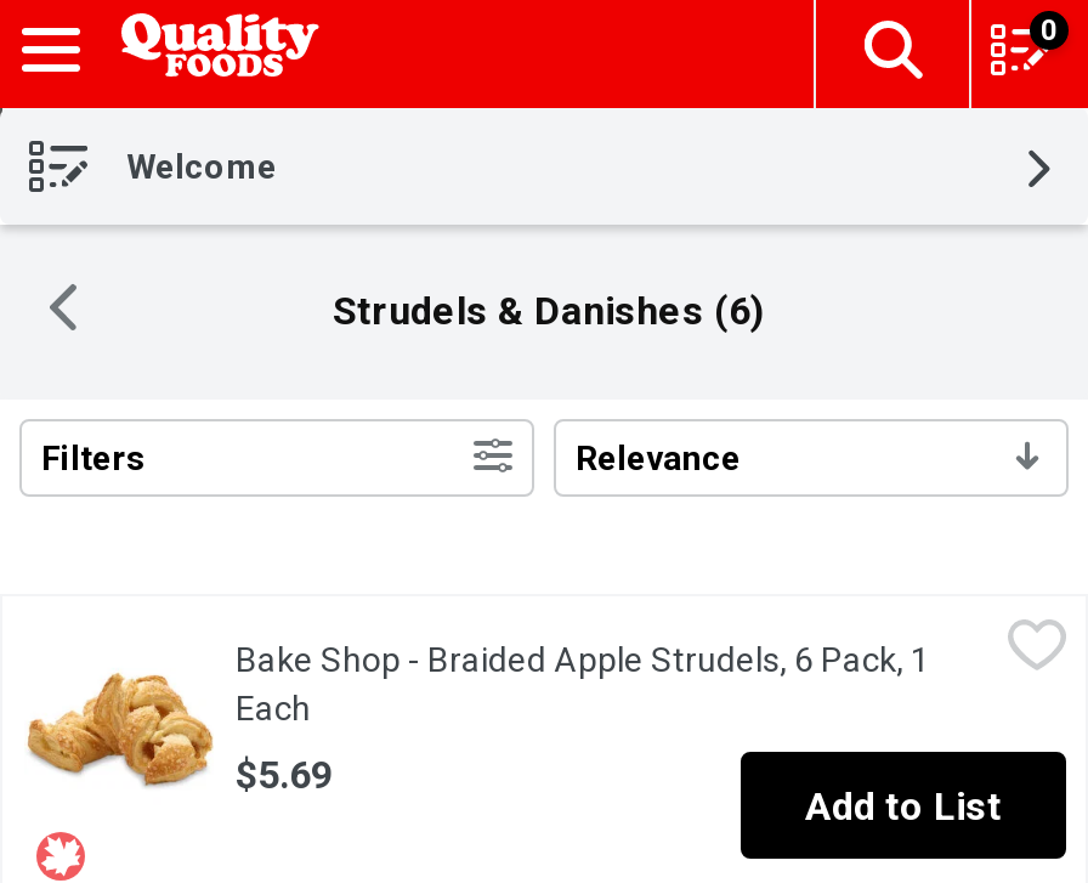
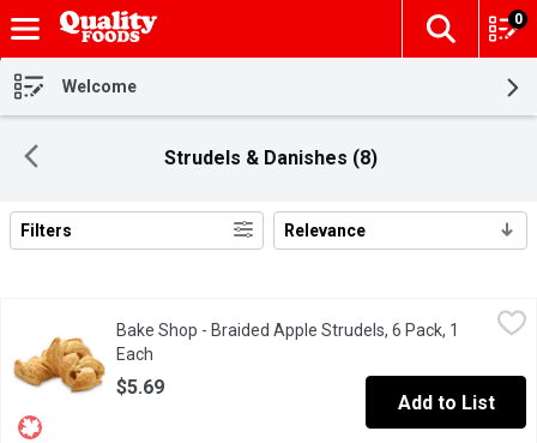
[333,288,765,334] Strudels & Danishes (6) -> [164,146,378,169] Strudels & Danishes (8)

